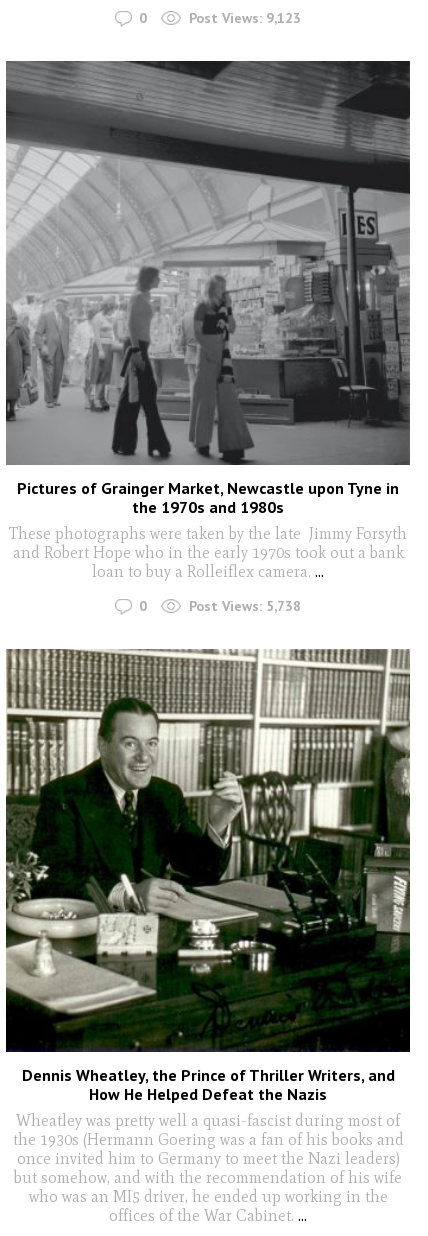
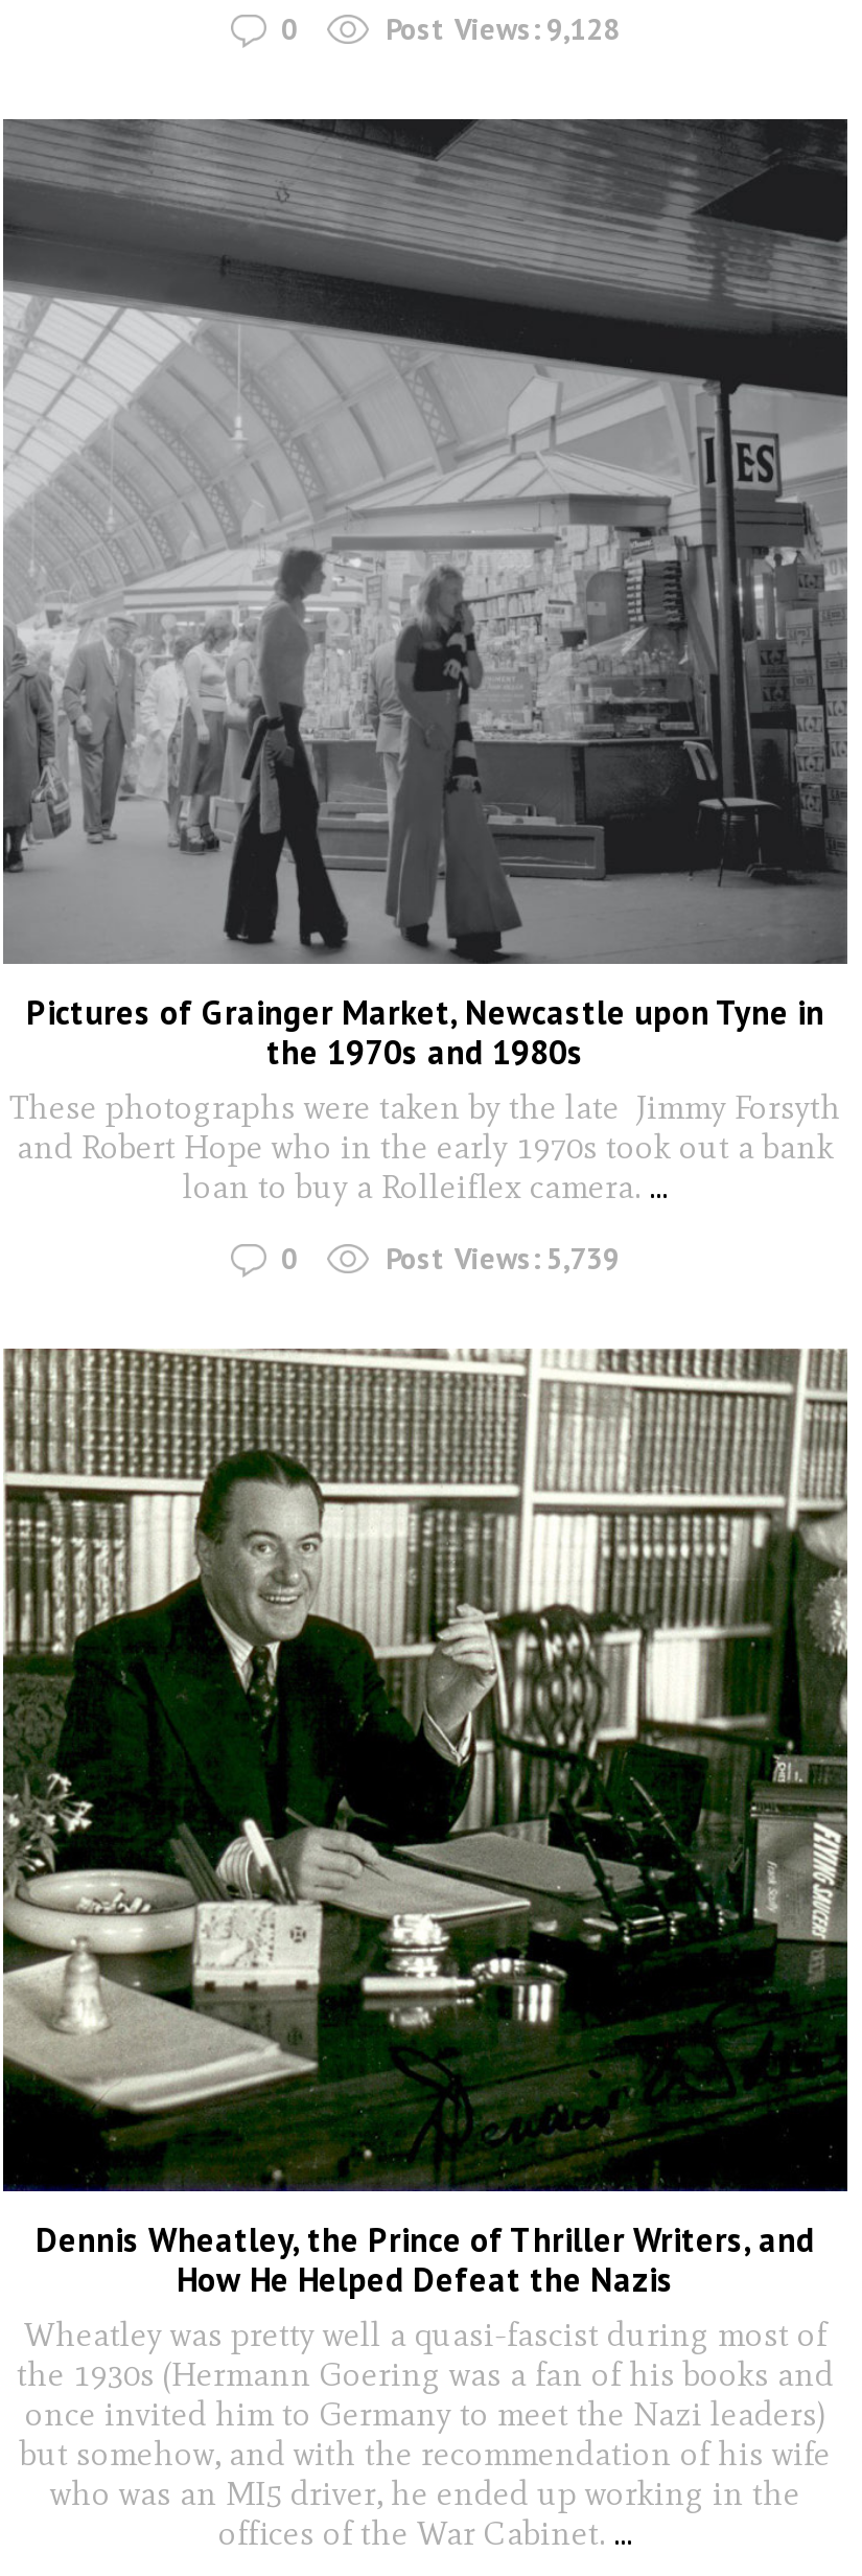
[189,9,301,27] Post Views: 9,123 -> [386,11,620,49] Post Views: 9,128
[189,597,301,615] Post Views: 5,738 -> [386,1240,620,1278] Post Views: 5,739

